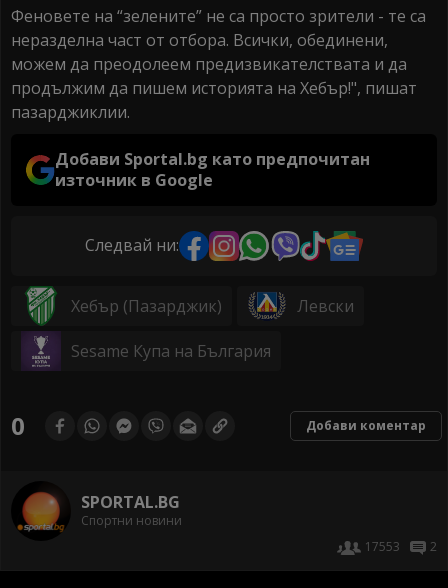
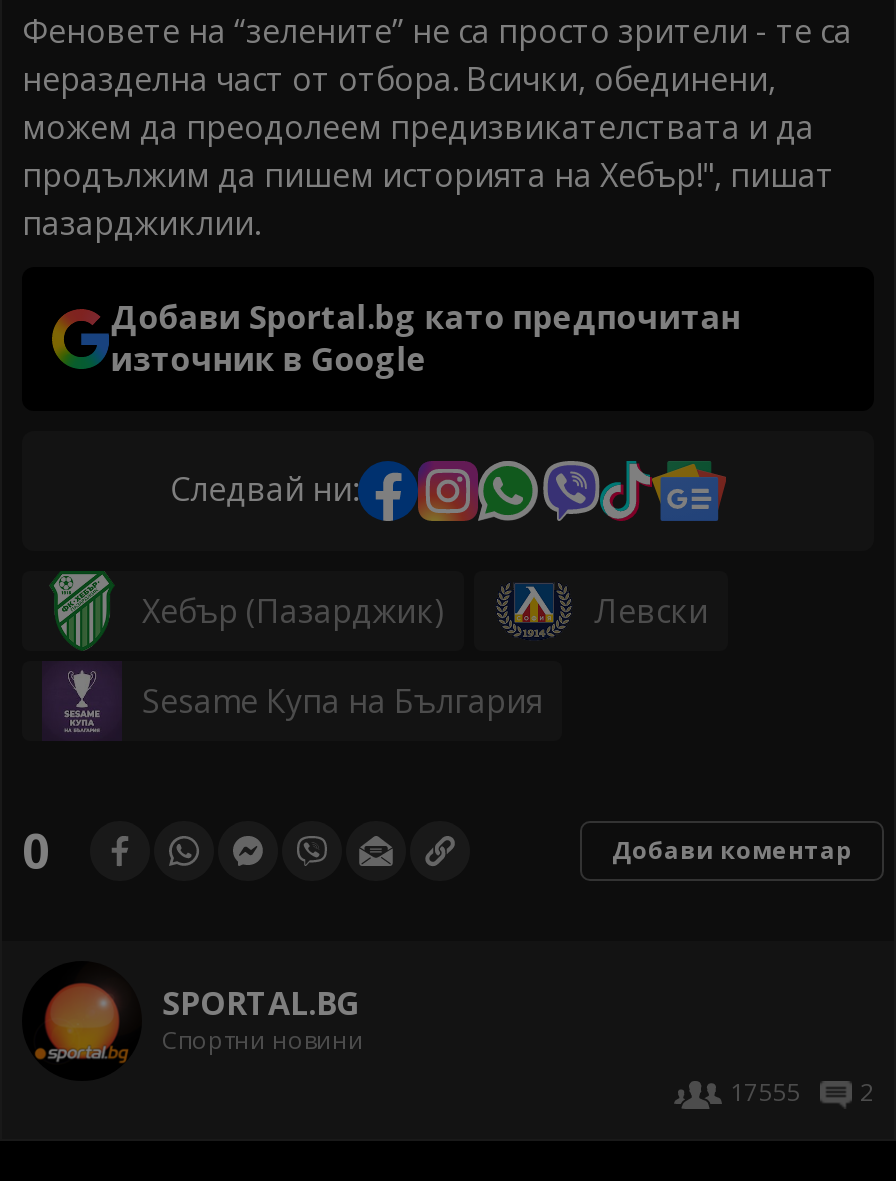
[365,538,437,555] 17553 2 -> [730,1075,874,1109] 17555 2

